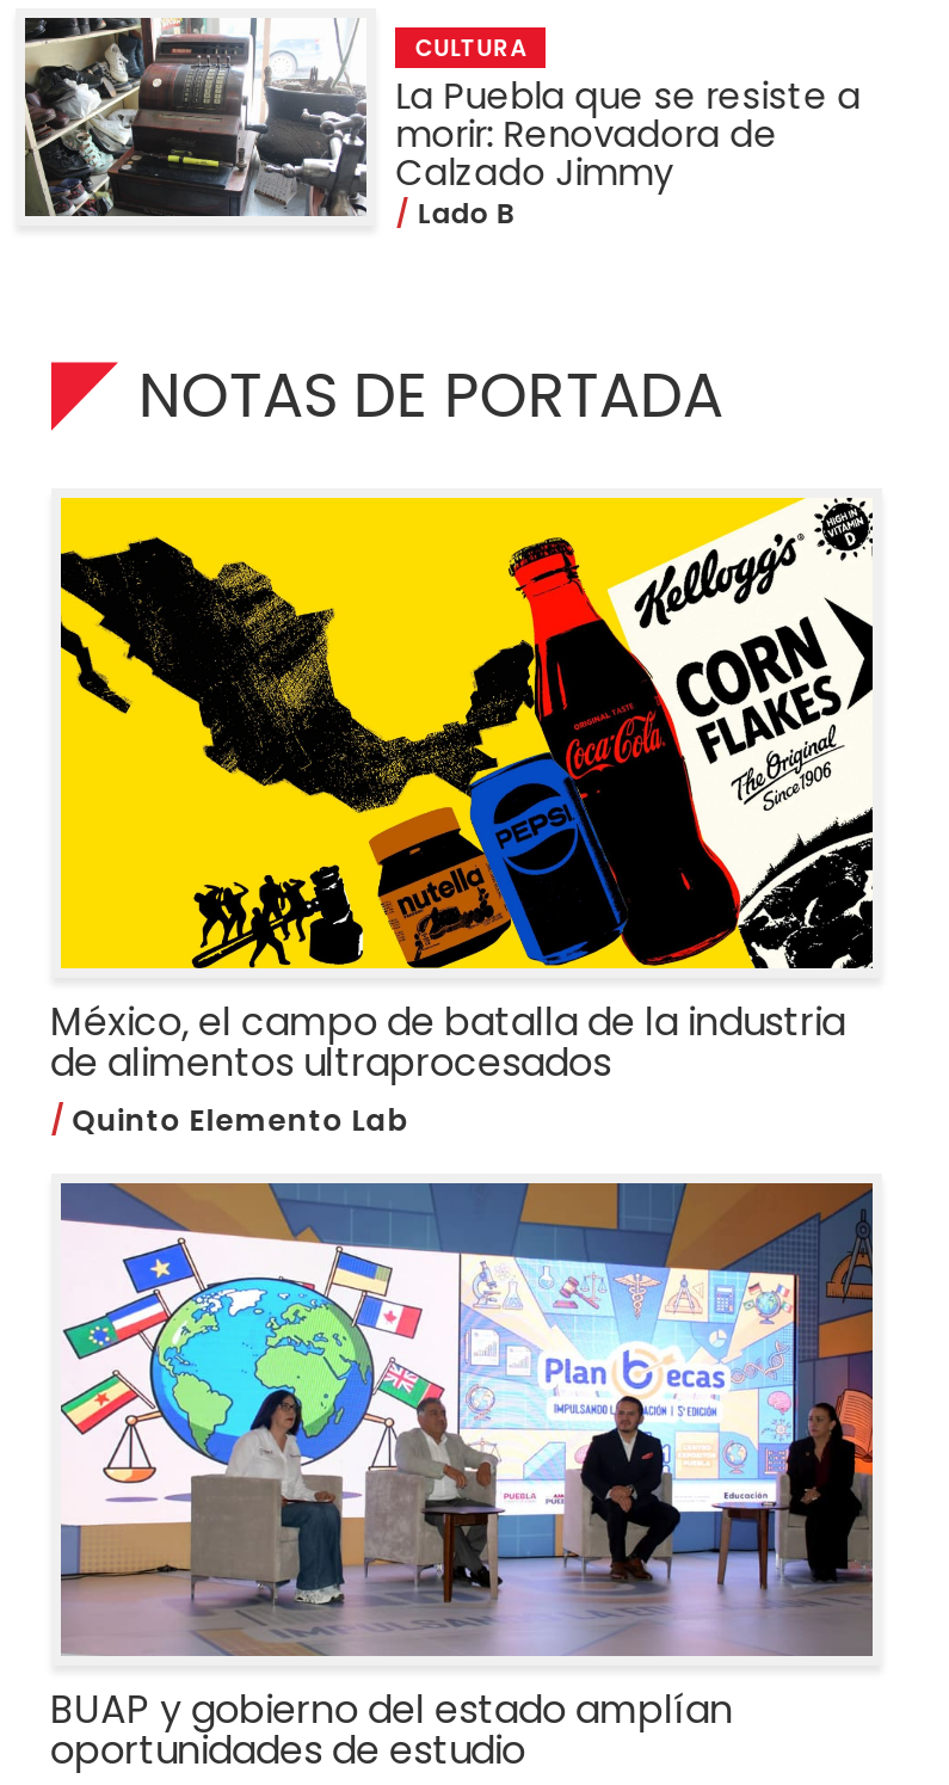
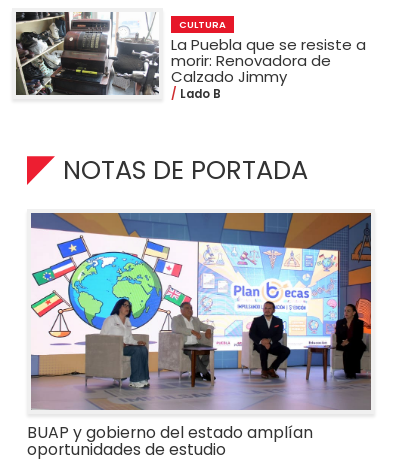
[50,496,875,1141] [image] | México, el campo de batalla de la industria | de alimentos ultraprocesados | Quinto Elemento Lab -> none

